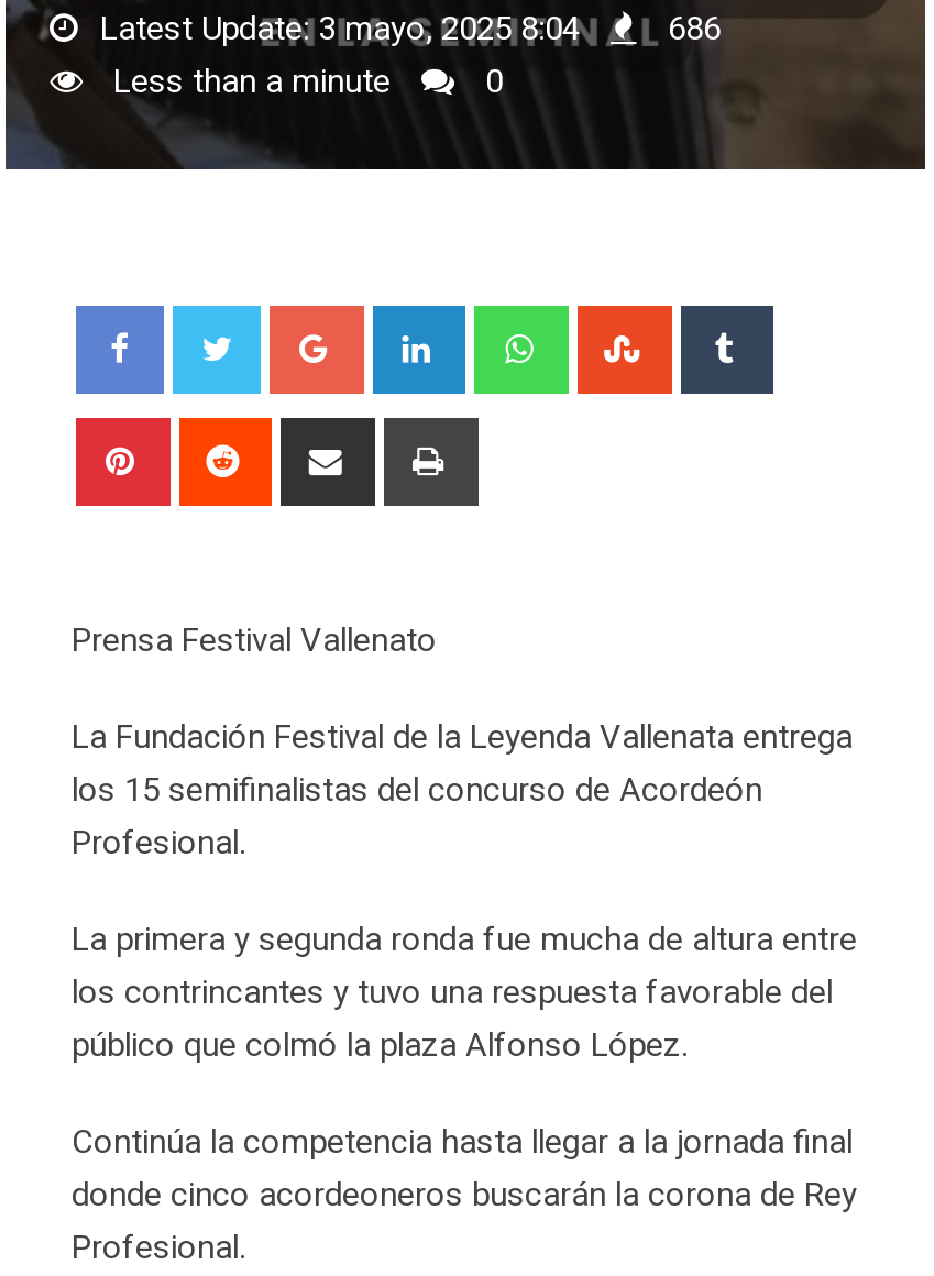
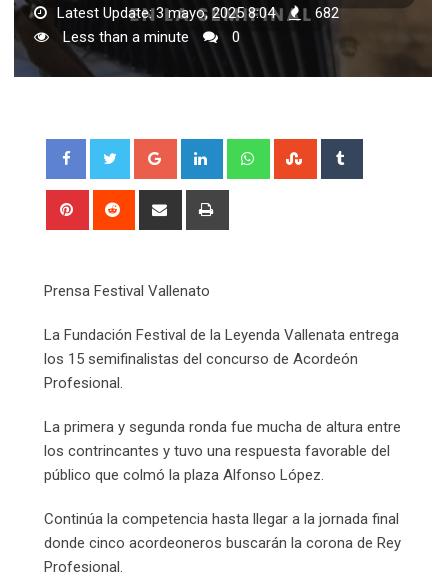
[100,9,721,49] Latest Update: 3 mayo, 2025 8:04 686 -> [57,4,339,22] Latest Update: 3 mayo, 2025 8:04 682

